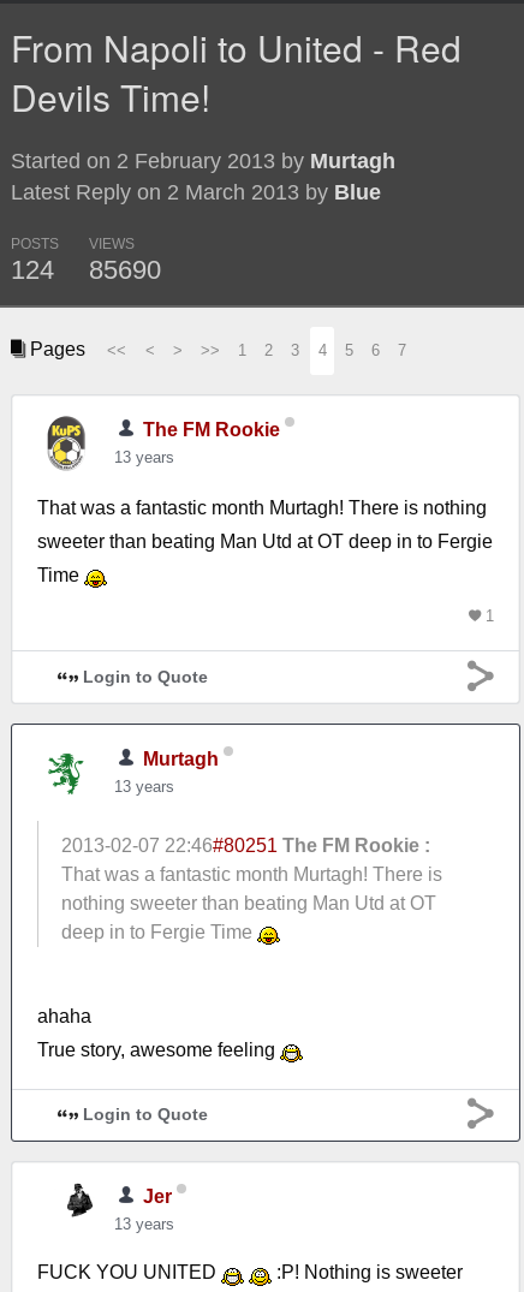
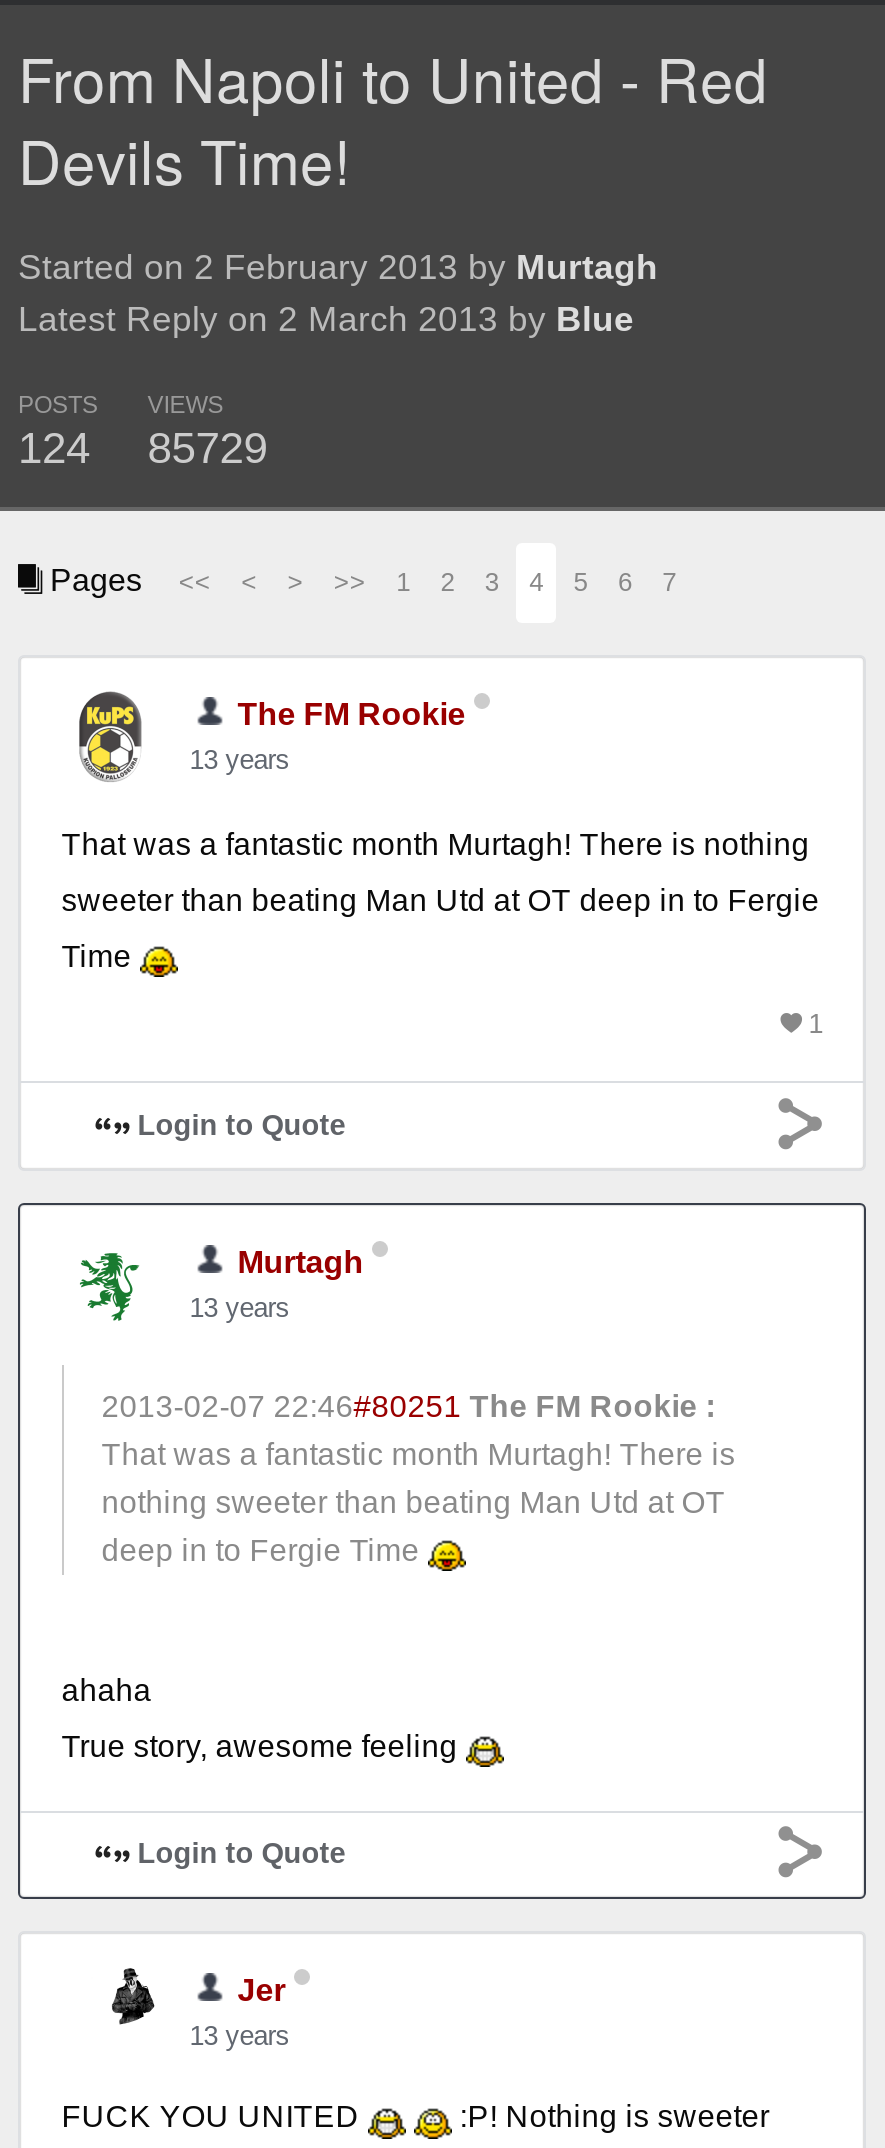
[11,255,161,285] 124 85690 -> [18,423,268,473] 124 85729

